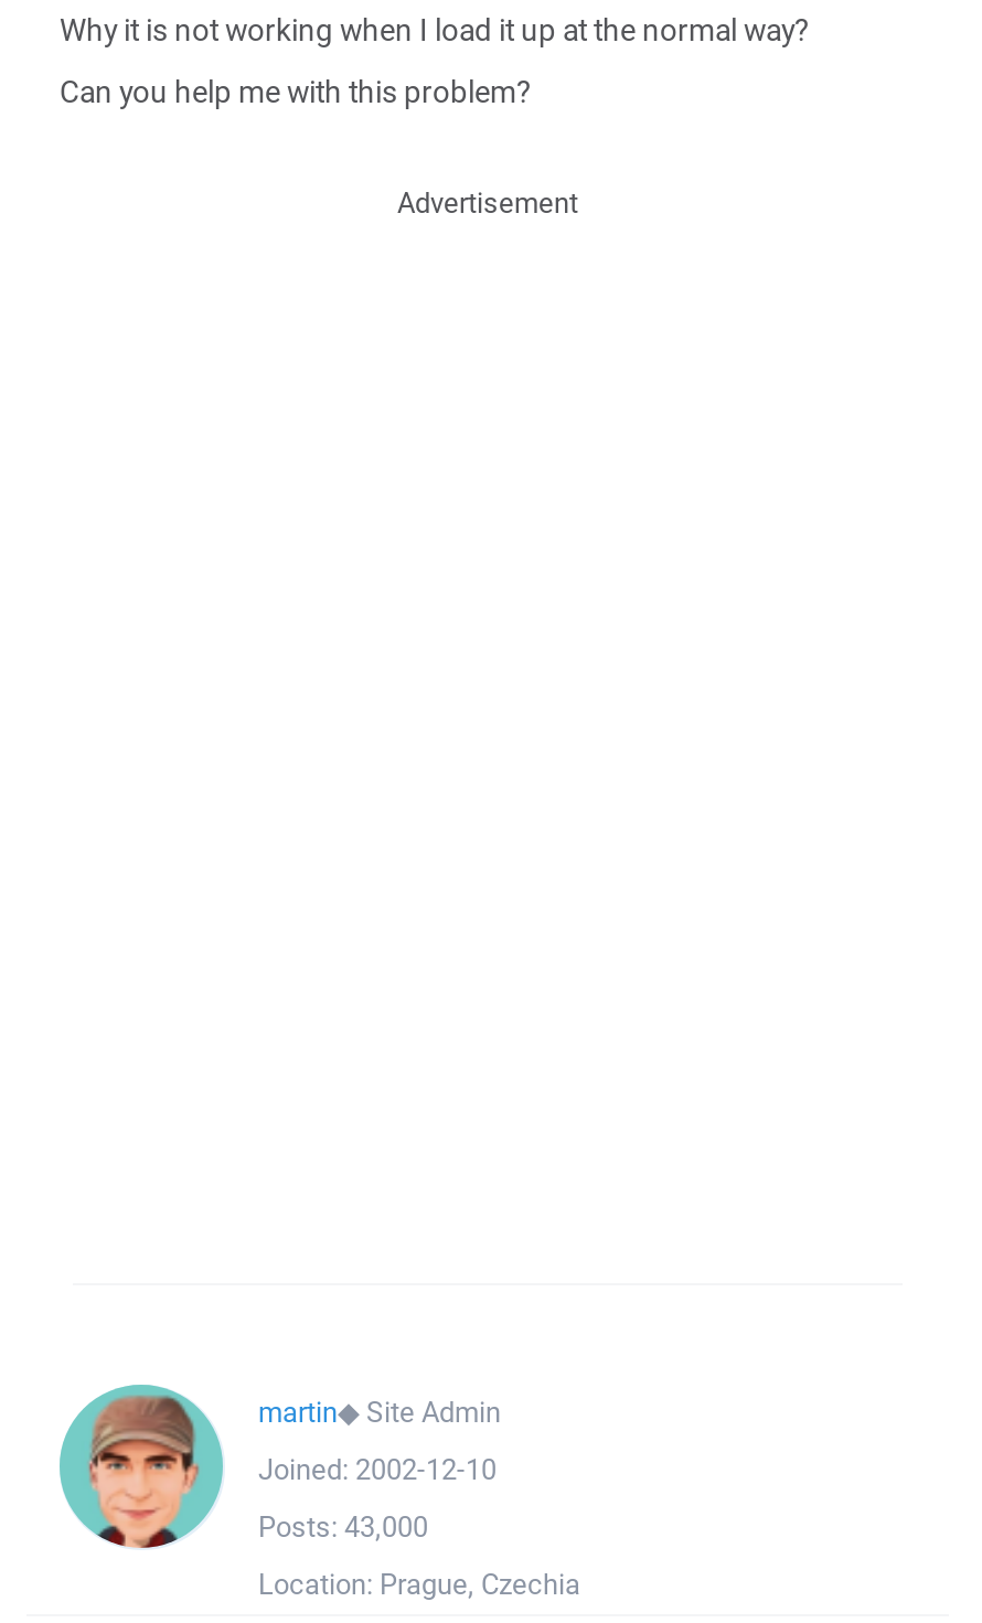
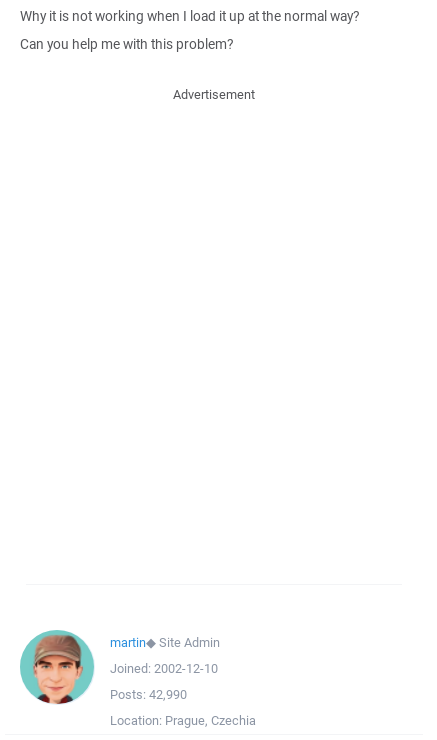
[258,1508,428,1546] Posts: 43,000 -> [110,686,187,703] Posts: 42,990

